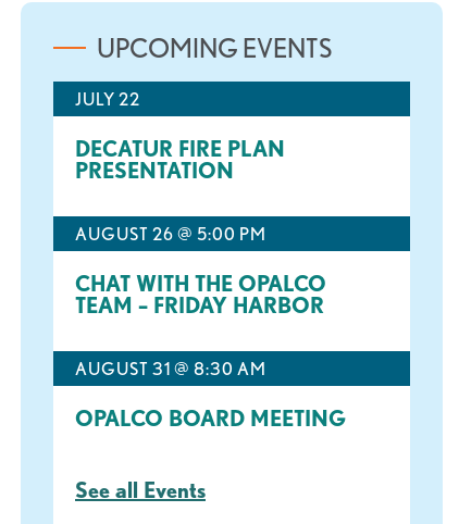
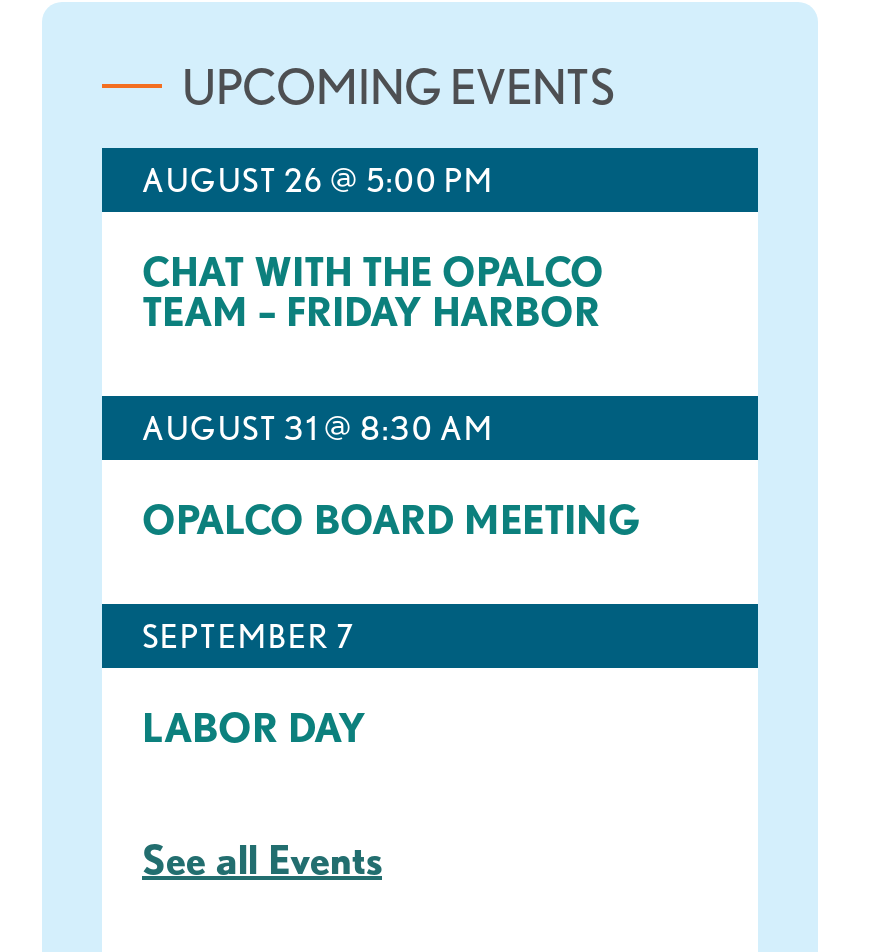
[75,89,285,183] JULY 22 | DECATUR FIRE PLAN | PRESENTATION -> none
moved [75,224,346,431] -> [142,162,640,542]: AUGUST 26 @ 5:00 PM | CHAT WITH THE OPALCO | TEAM – FRIDAY HARBOR | AUGUST 31 @ 8:30 AM | OPALCO BOARD MEETING
none -> [142,618,366,750] SEPTEMBER 7 | LABOR DAY

